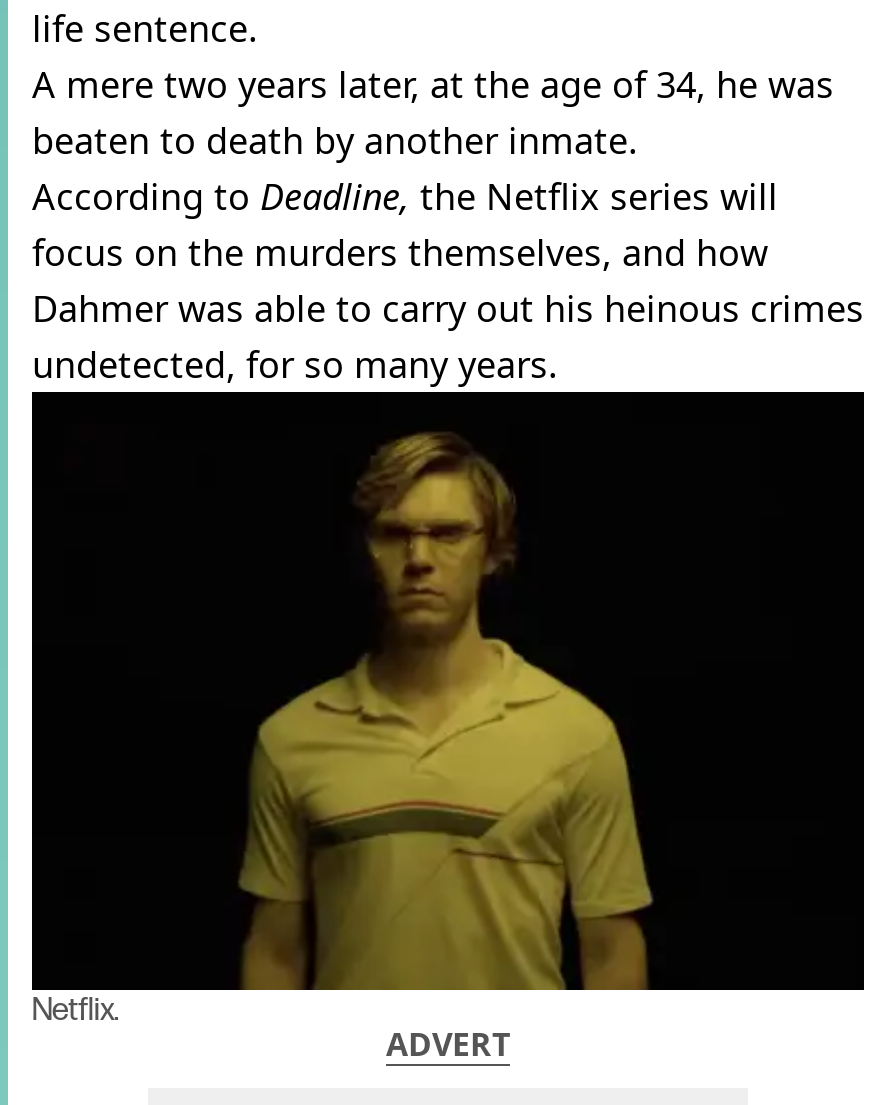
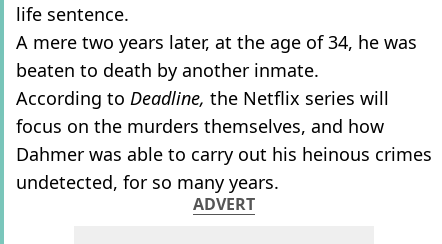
[30,390,866,1028] [image] | Netflix. -> none

